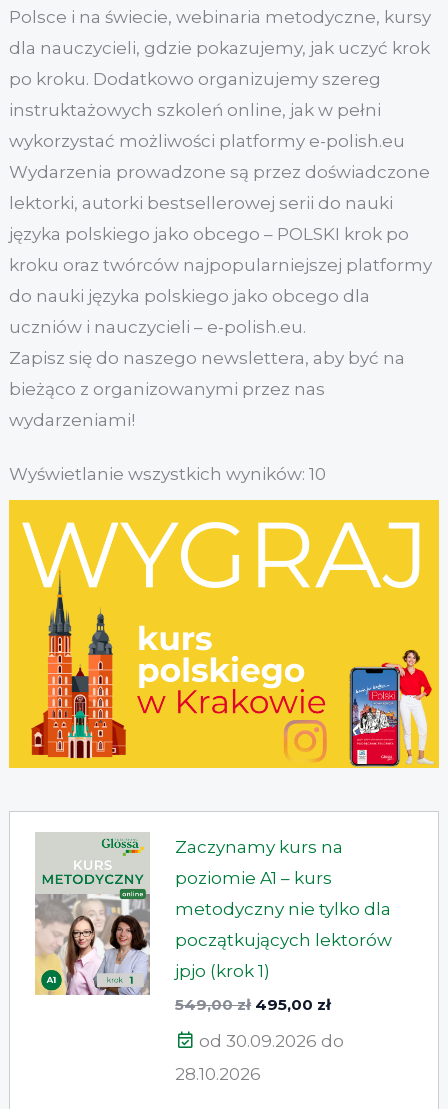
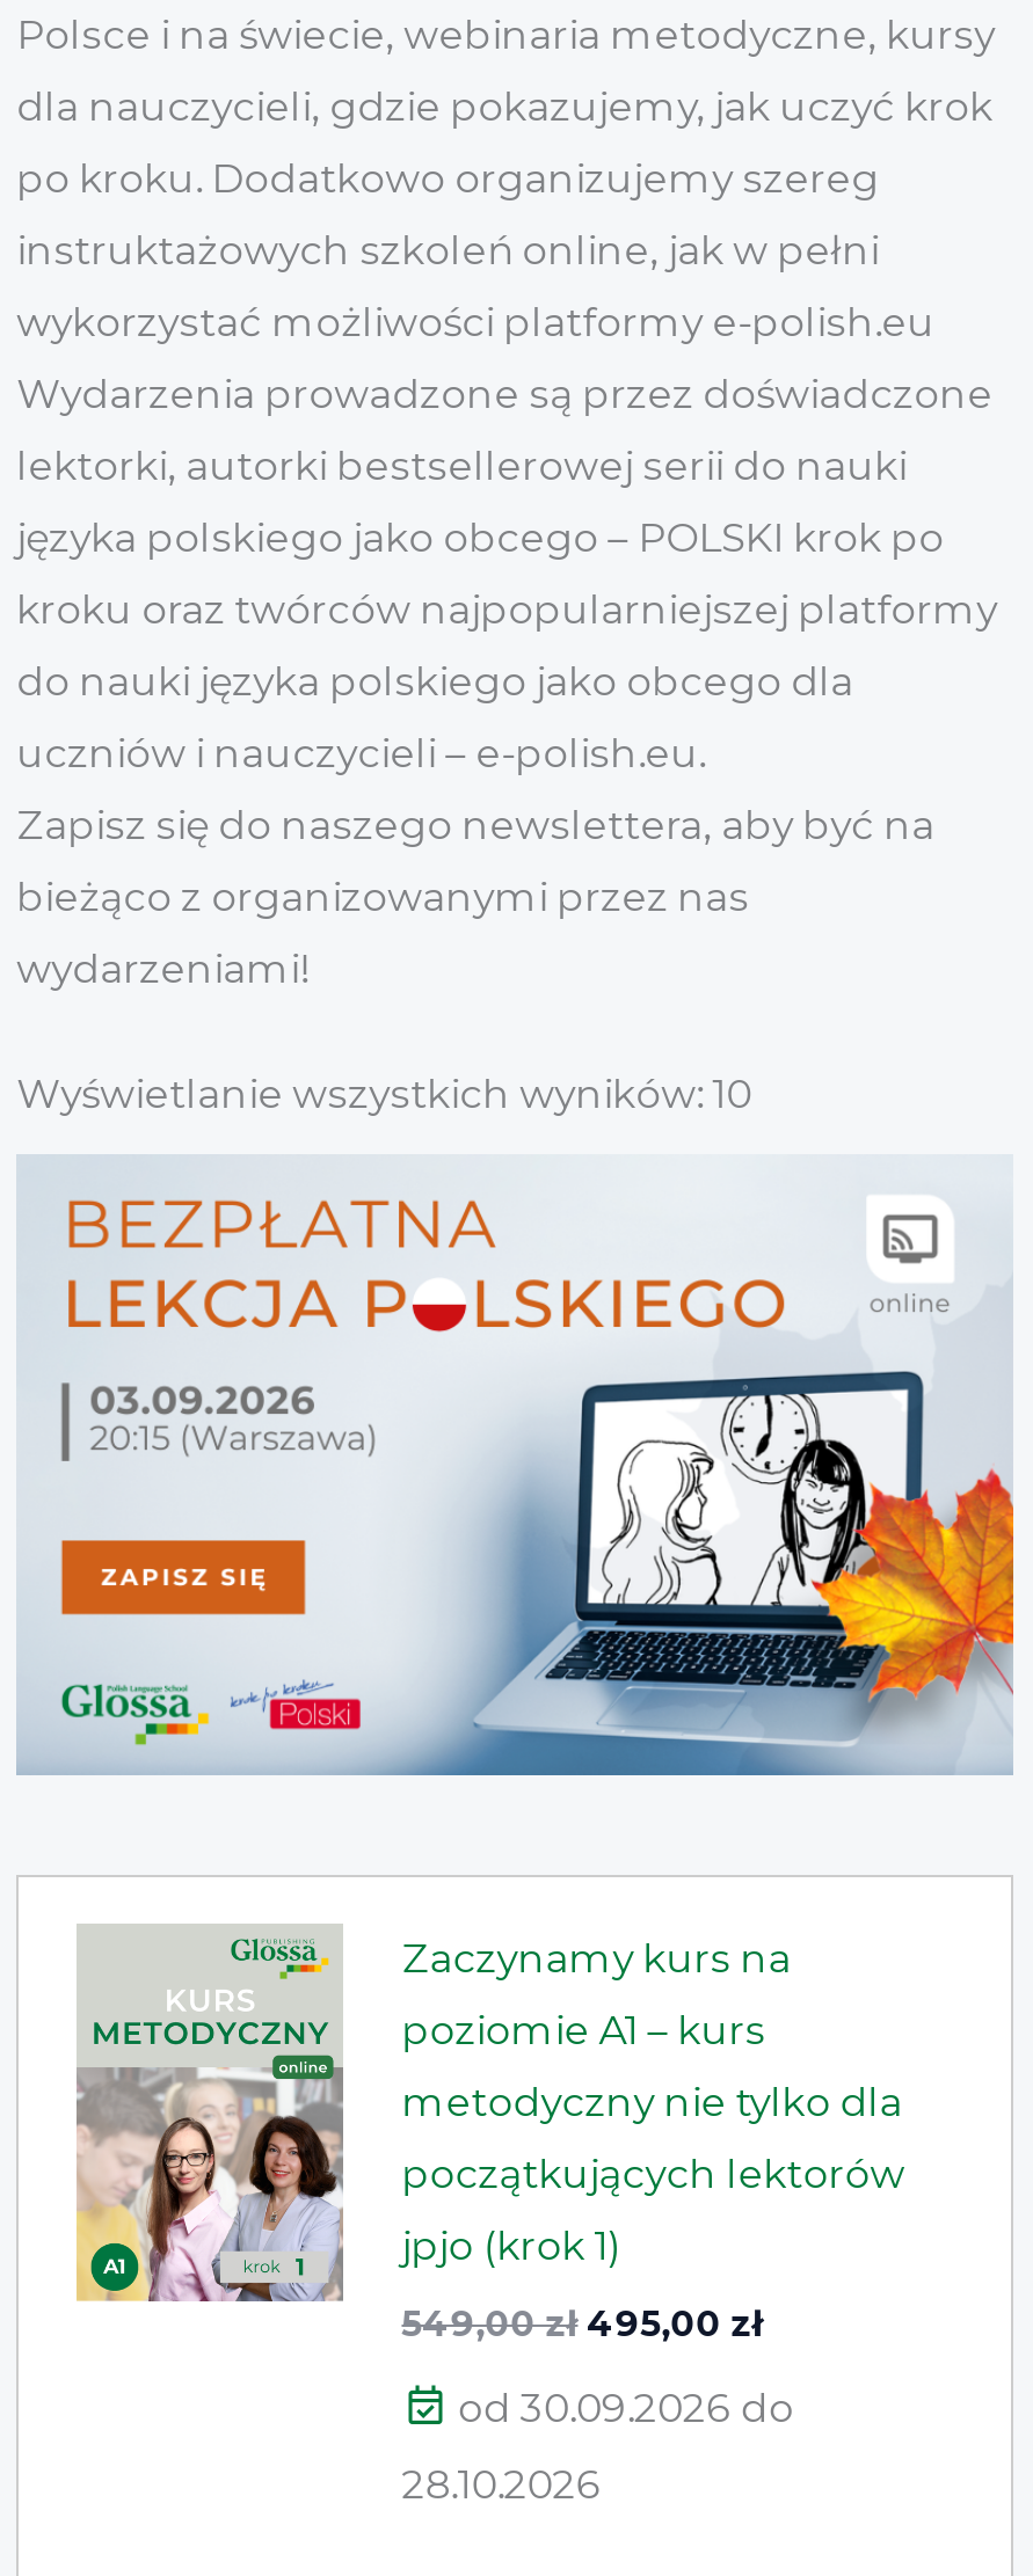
[8,499,440,769] [image] -> [16,1154,1016,1778] [image]

